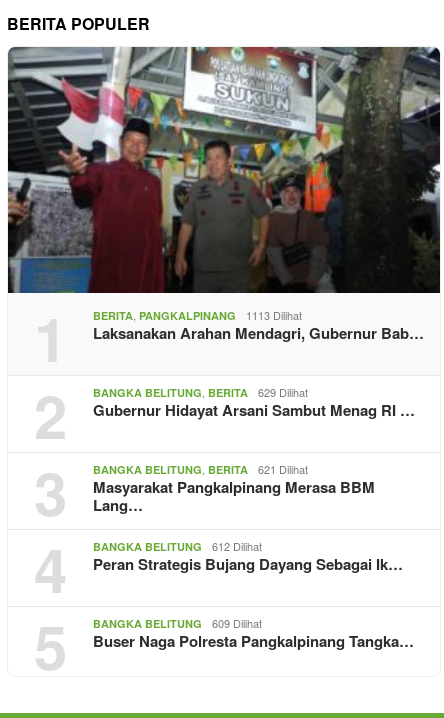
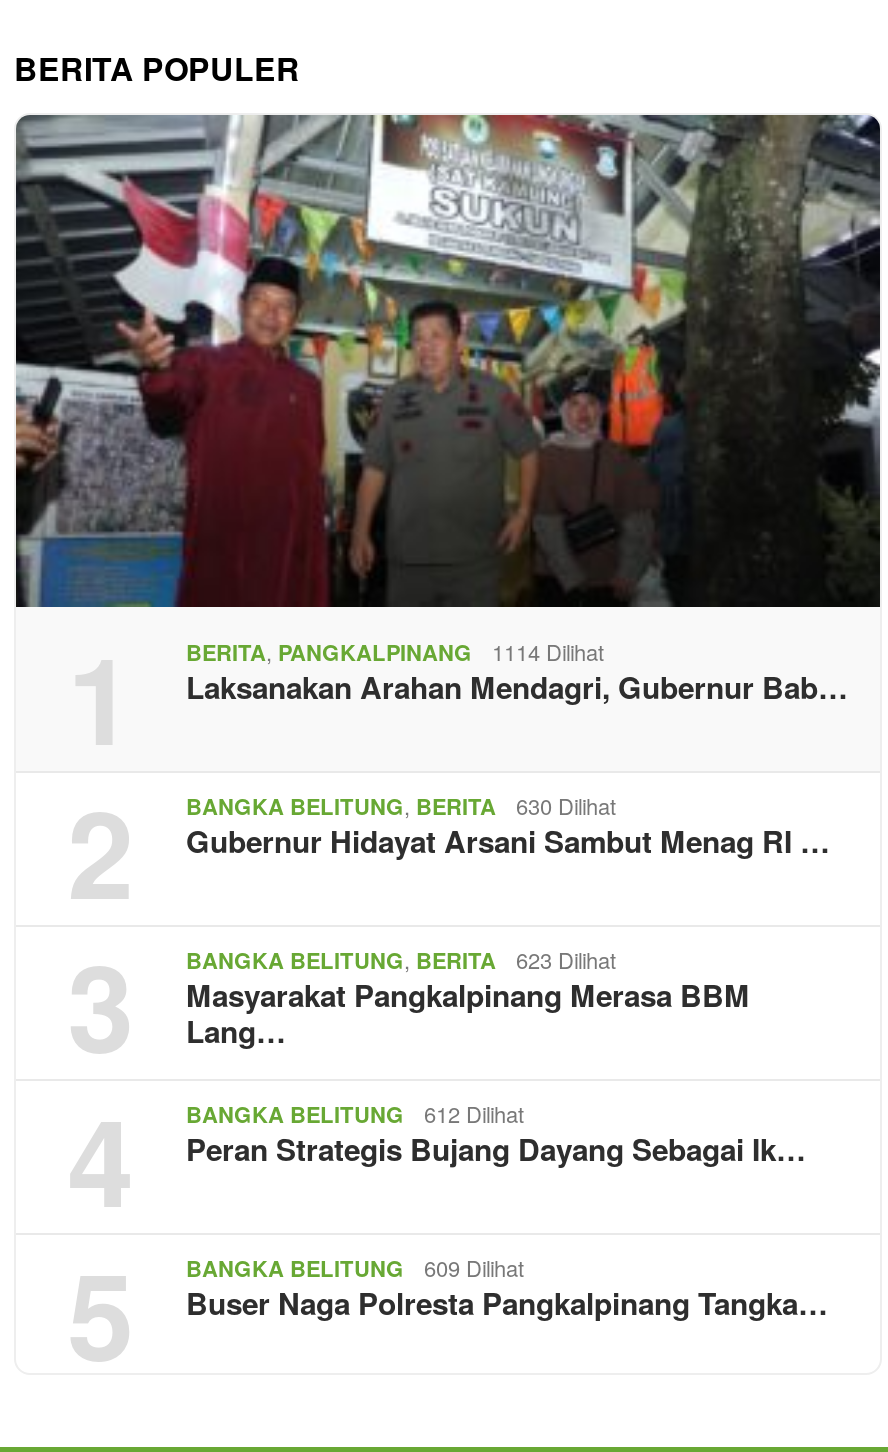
[34,294,424,380] 1 BERITA, PANGKALPINANG Laksanakan Arahan Mendagri, Gubernur Bab… 1113 Dilihat -> [67,609,848,781] 1 BERITA, PANGKALPINANG Laksanakan Arahan Mendagri, Gubernur Bab… 1114 Dilihat
[258,384,308,400] 629 Dilihat -> [516,789,616,821] 630 Dilihat
[258,461,308,477] 621 Dilihat -> [516,943,616,975] 623 Dilihat

